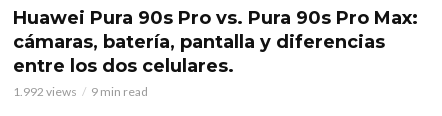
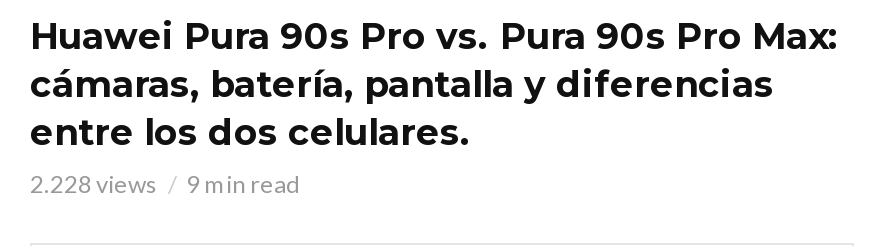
[13,84,148,99] 1.992 views 9 min read -> [30,168,300,198] 2.228 views 9 min read

